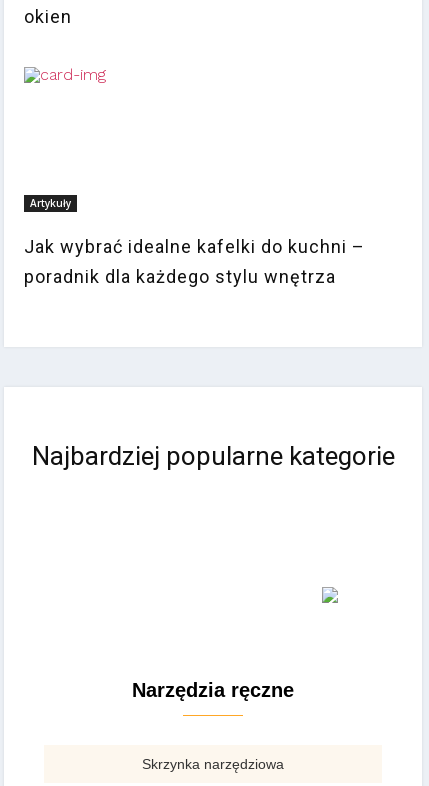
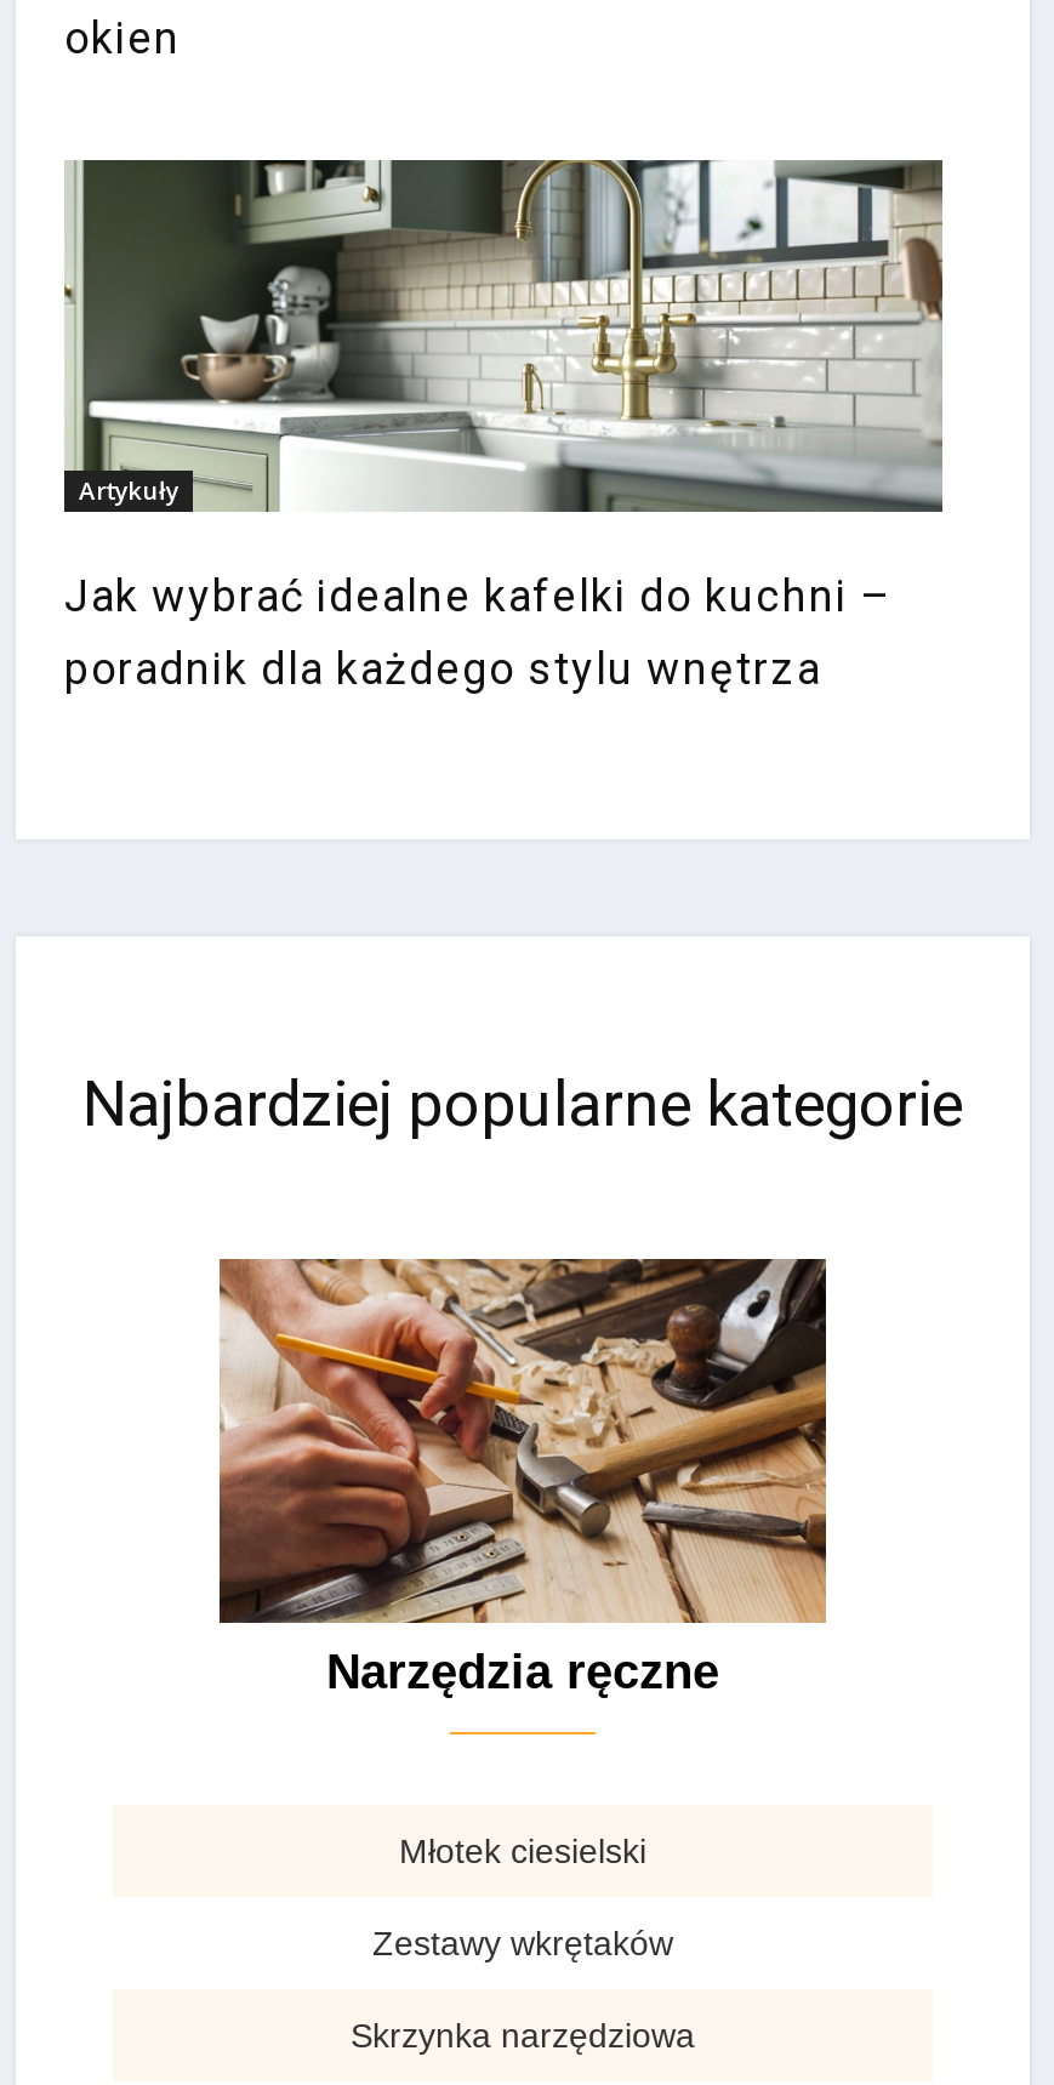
none -> [62,158,945,514] [image]
none -> [217,1257,828,1625] [image]
none -> [372,1832,673,1963] Młotek ciesielski | Zestawy wkrętaków

